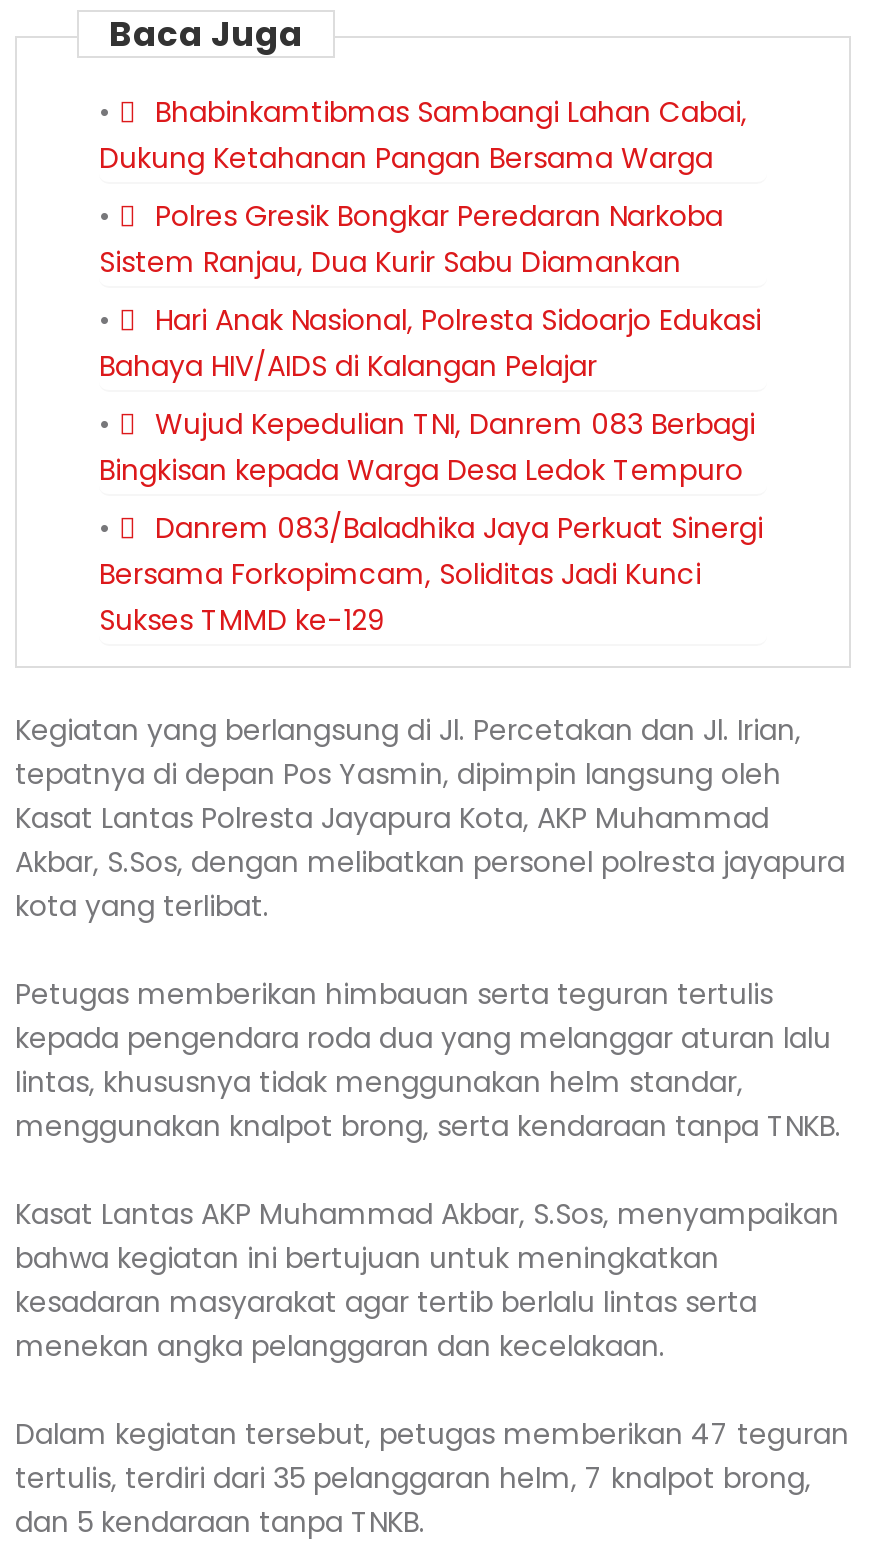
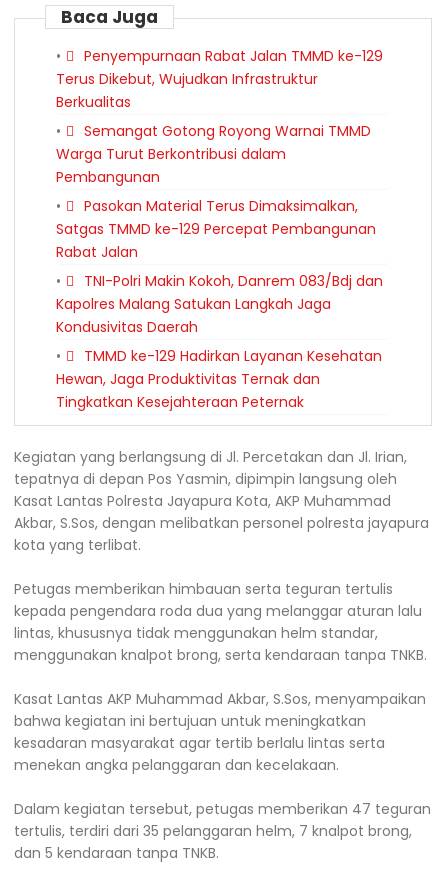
[99,91,763,639] Bhabinkamtibmas Sambangi Lahan Cabai, | Dukung Ketahanan Pangan Bersama Warga | Polres Gresik Bongkar Peredaran Narkoba | Sistem Ranjau, Dua Kurir Sabu Diamankan | Hari Anak Nasional, Polresta Sidoarjo Edukasi | Bahaya HIV/AIDS di Kalangan Pelajar | Wujud Kepedulian TNI, Danrem 083 Berbagi | Bingkisan kepada Warga Desa Ledok Tempuro | Danrem 083/Baladhika Jaya Perkuat Sinergi | Bersama Forkopimcam, Soliditas Jadi Kunci | Sukses TMMD ke-129 -> [56,45,383,411] Penyempurnaan Rabat Jalan TMMD ke-129 | Terus Dikebut, Wujudkan Infrastruktur | Berkualitas | Semangat Gotong Royong Warnai TMMD | Warga Turut Berkontribusi dalam | Pembangunan | Pasokan Material Terus Dimaksimalkan, | Satgas TMMD ke-129 Percepat Pembangunan | Rabat Jalan | TNI-Polri Makin Kokoh, Danrem 083/Bdj dan | Kapolres Malang Satukan Langkah Jaga | Kondusivitas Daerah | TMMD ke-129 Hadirkan Layanan Kesehatan | Hewan, Jaga Produktivitas Ternak dan | Tingkatkan Kesejahteraan Peternak

